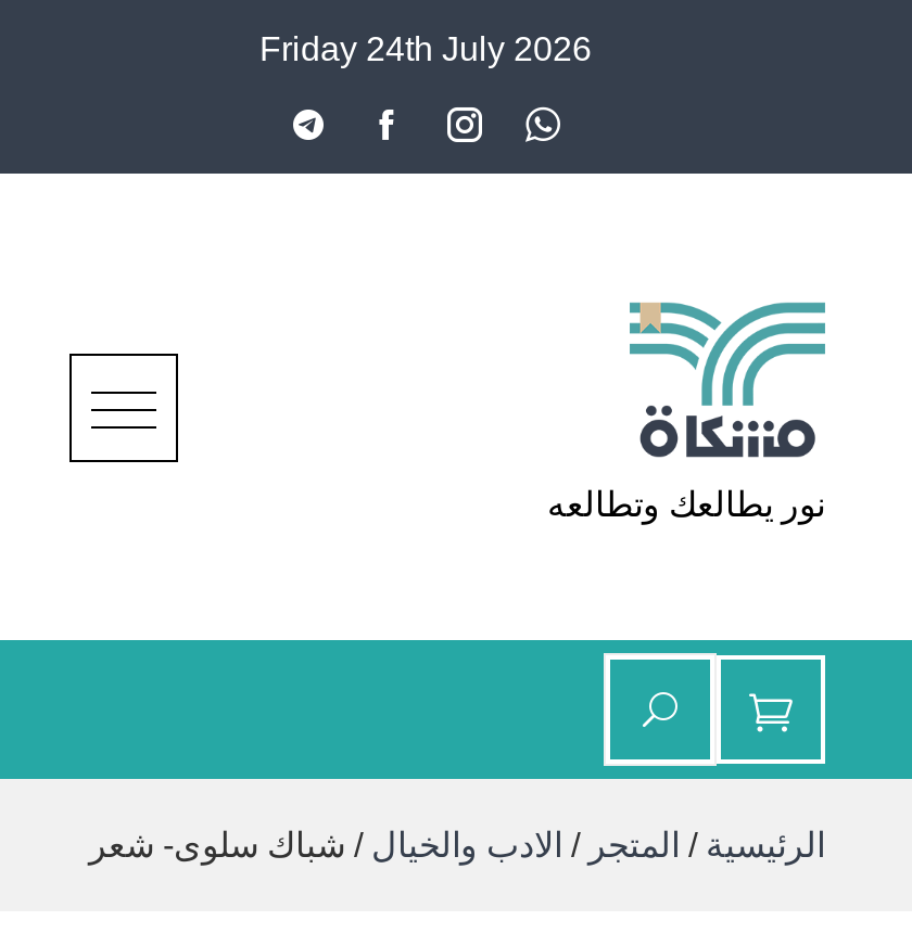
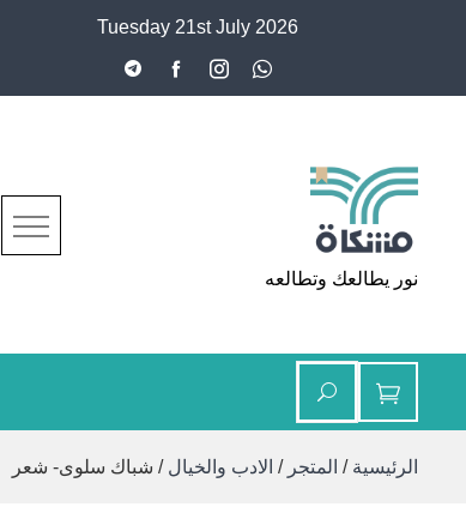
[259,30,592,67] Friday 24th July 2026 -> [97,17,298,37] Tuesday 21st July 2026

